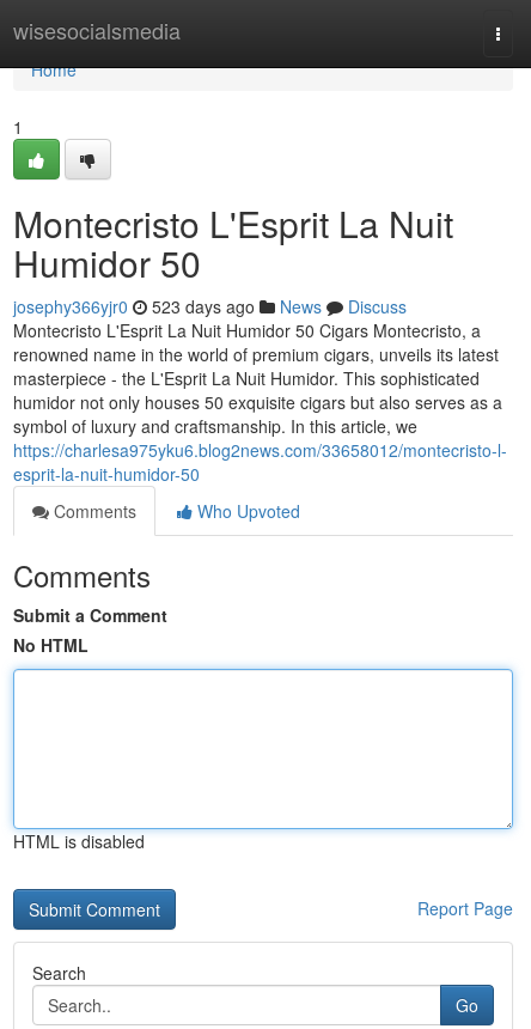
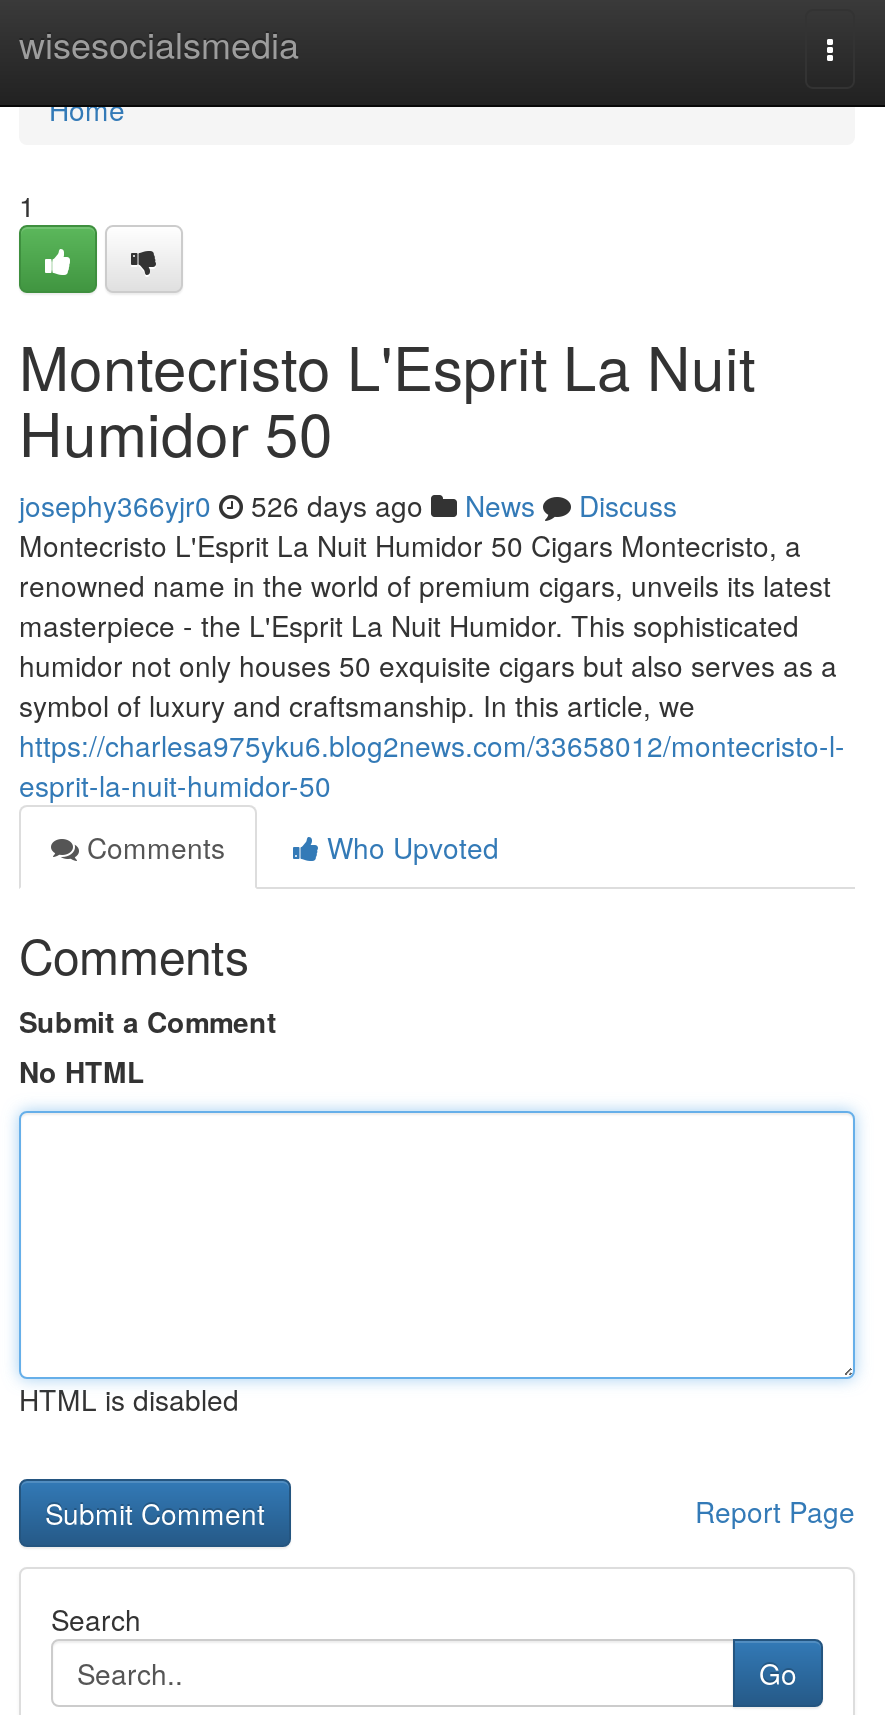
[13,294,407,318] josephy366yjr0 523 days ago News Discuss -> [19,485,677,525] josephy366yjr0 526 days ago News Discuss

